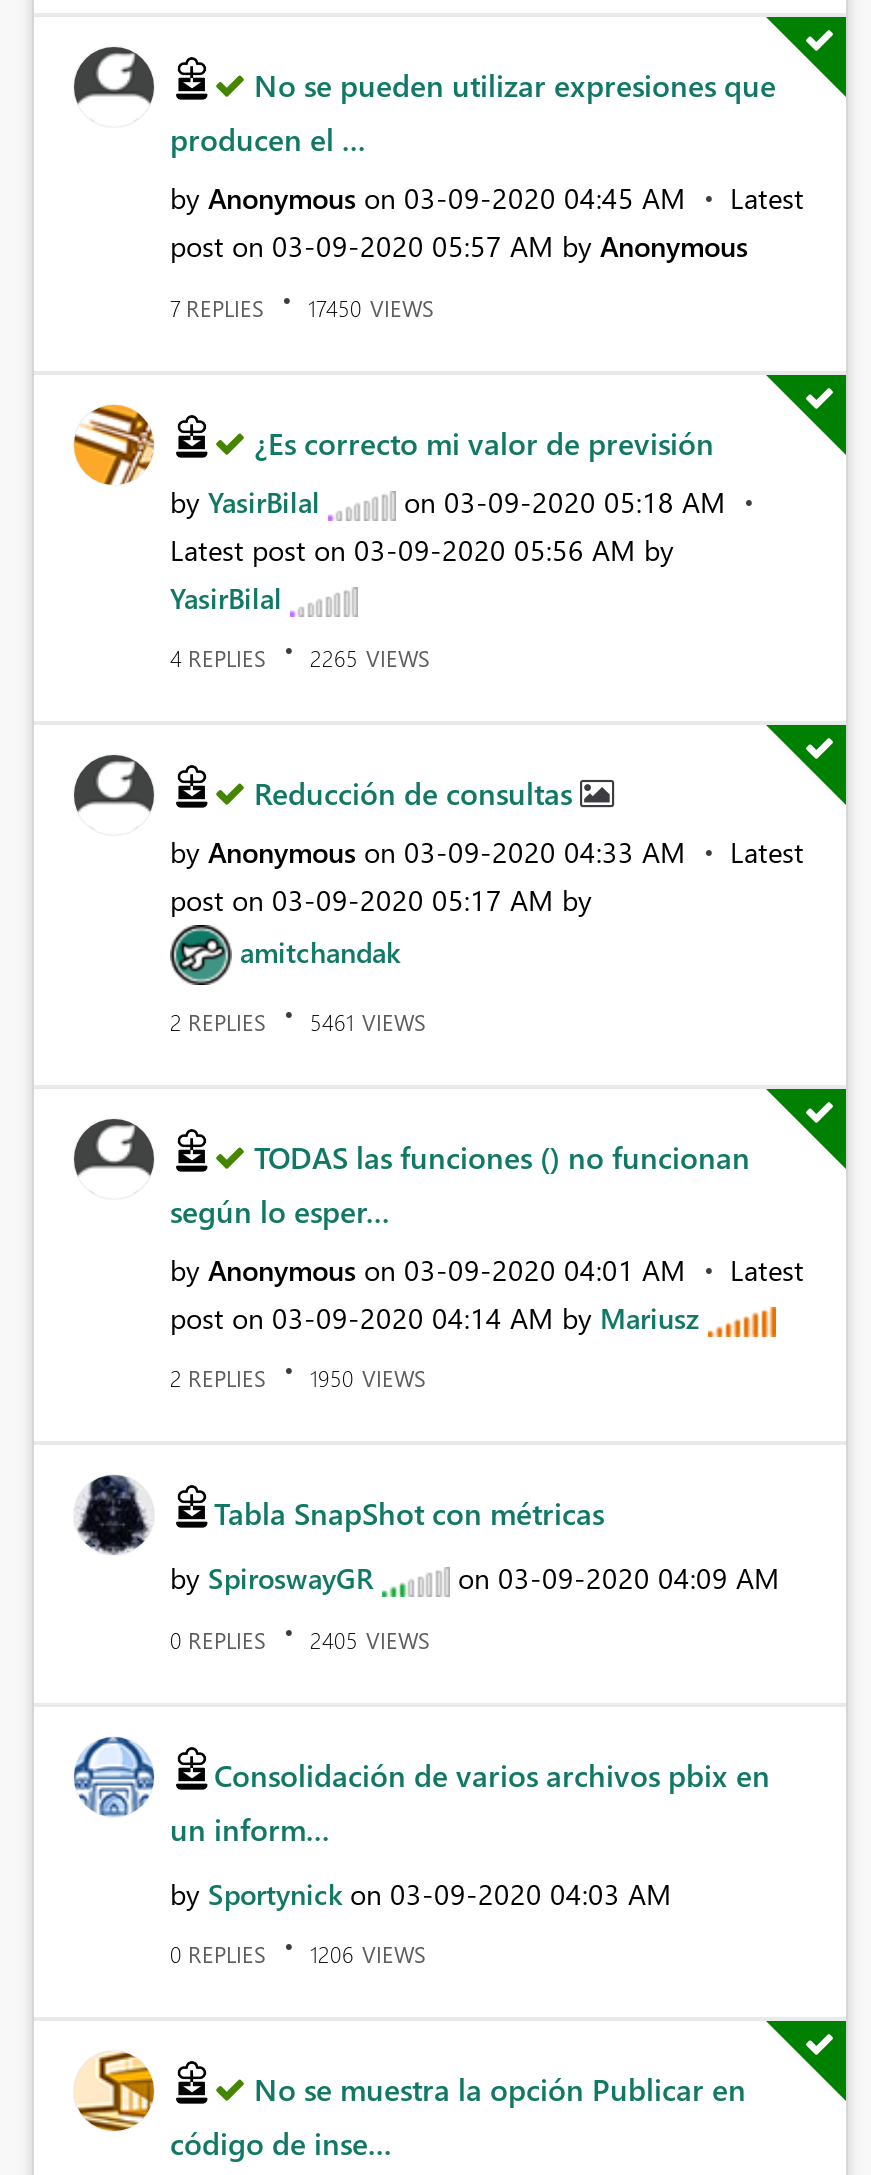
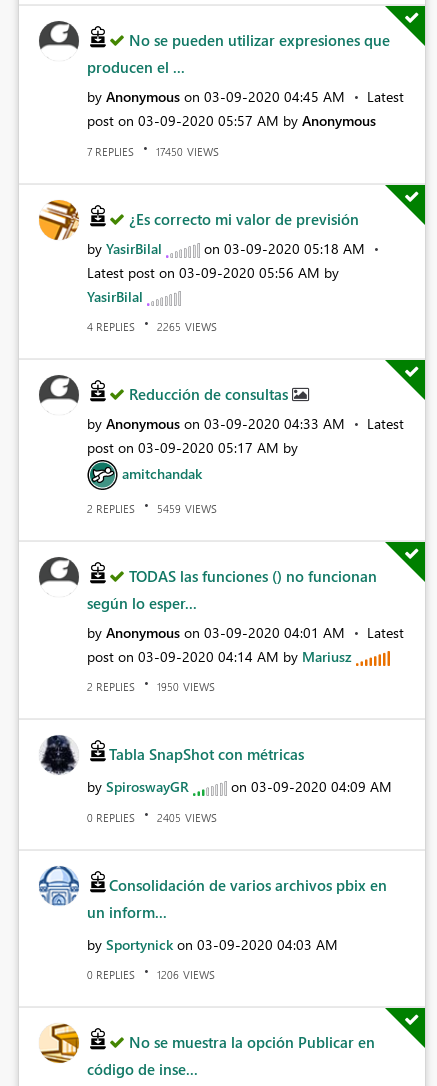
[170,1007,426,1037] 2 REPLIES 5461 VIEWS -> [87,501,217,516] 2 REPLIES 5459 VIEWS

